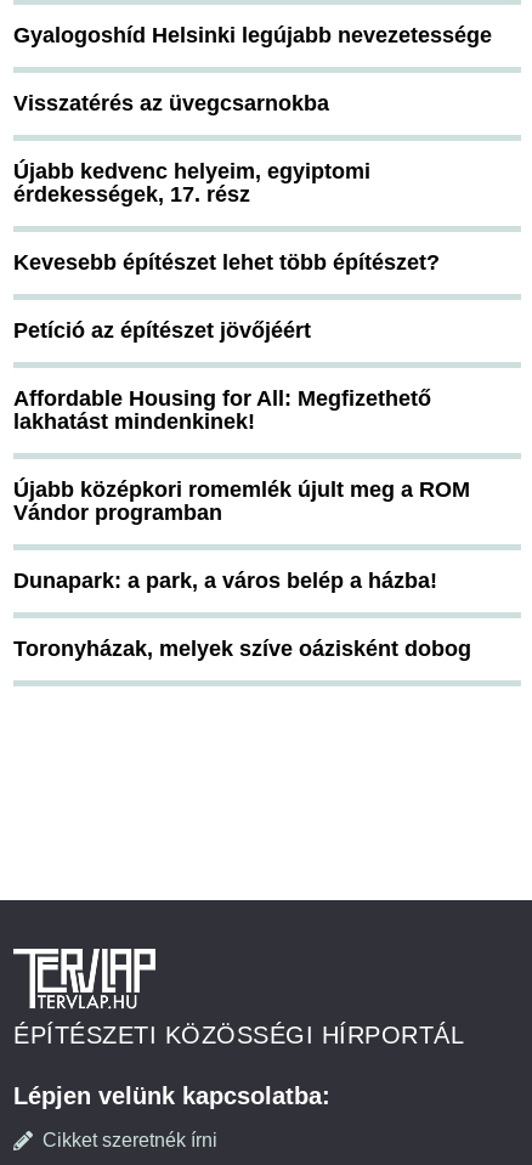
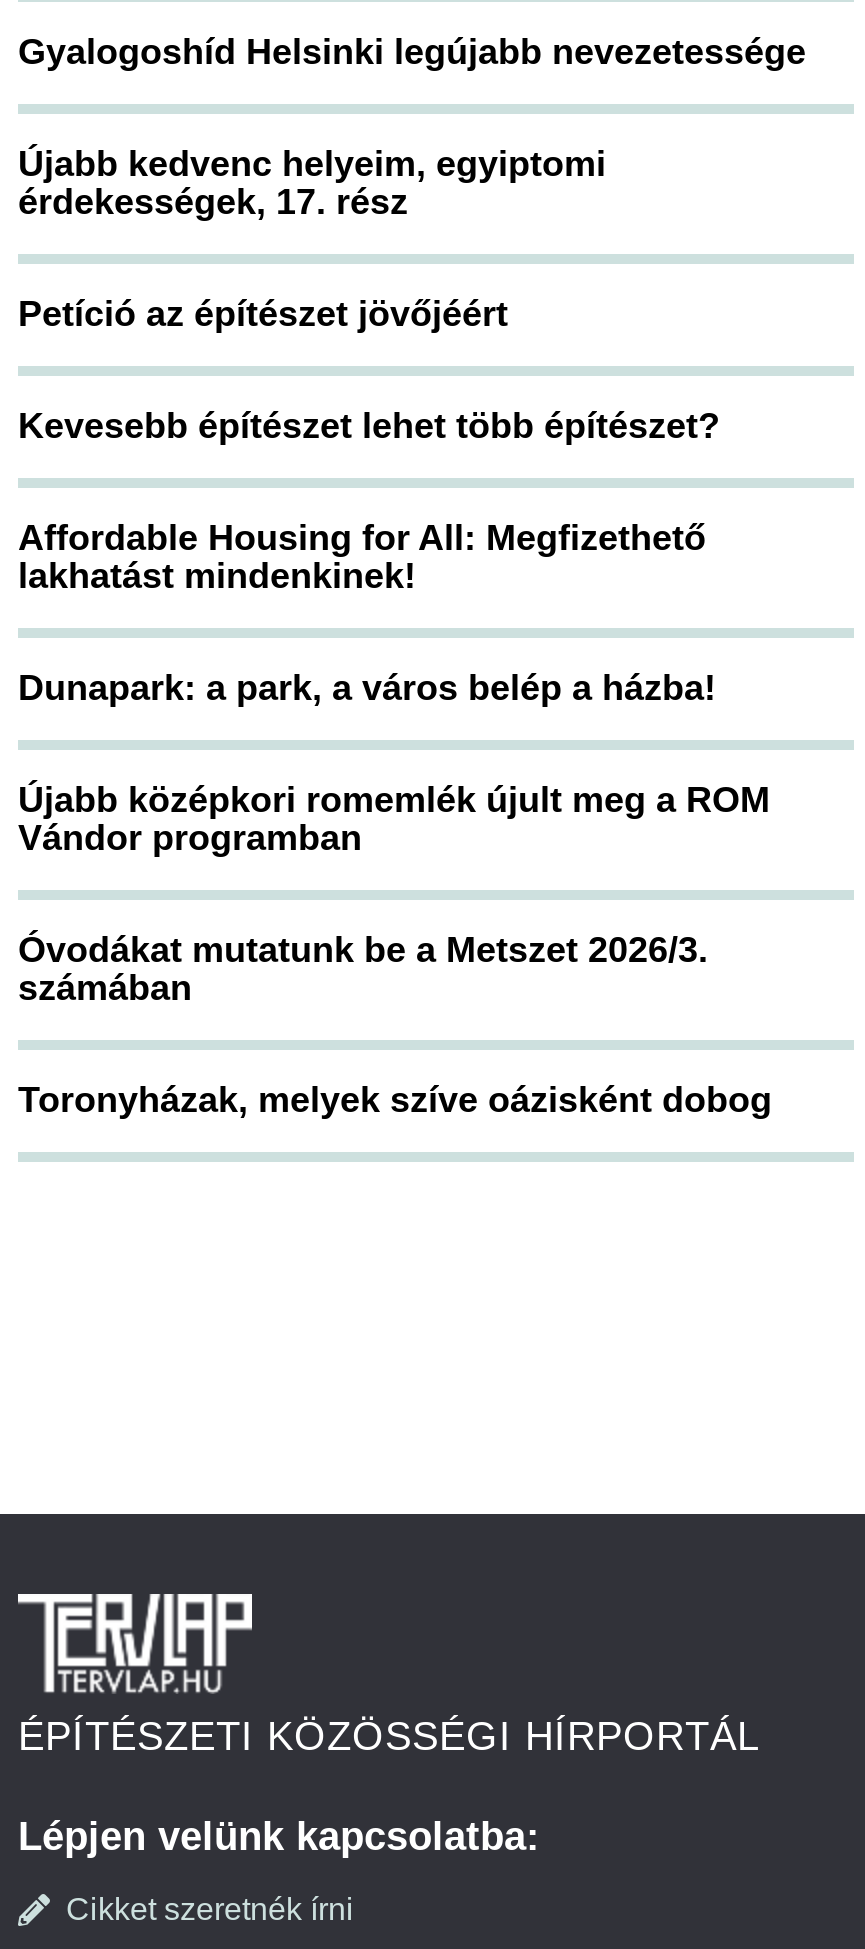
[13,92,329,116] Visszatérés az üvegcsarnokba -> none
moved [13,160,370,207] -> [18,145,606,223]: Újabb kedvenc helyeim, egyiptomi | érdekességek, 17. rész
moved [13,319,311,343] -> [18,295,508,335]: Petíció az építészet jövőjéért
moved [13,387,431,434] -> [18,519,706,597]: Affordable Housing for All: Megfizethető | lakhatást mindenkinek!
none -> [18,931,708,1009] Óvodákat mutatunk be a Metszet 2026/3. | számában
moved [13,569,437,593] -> [18,669,716,709]: Dunapark: a park, a város belép a házba!

